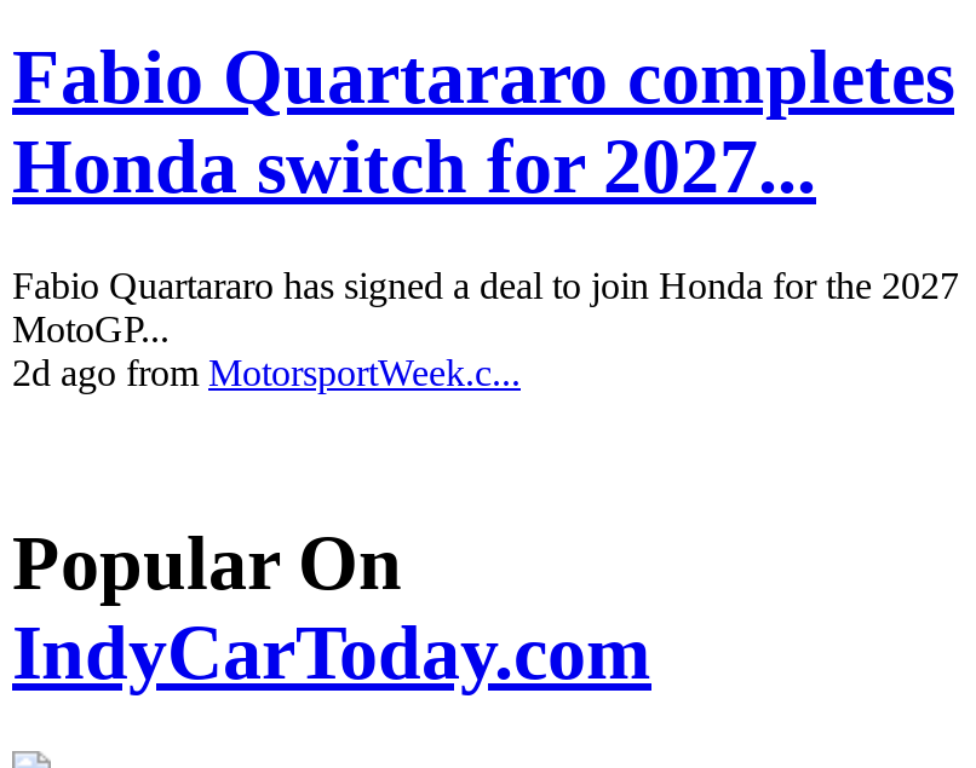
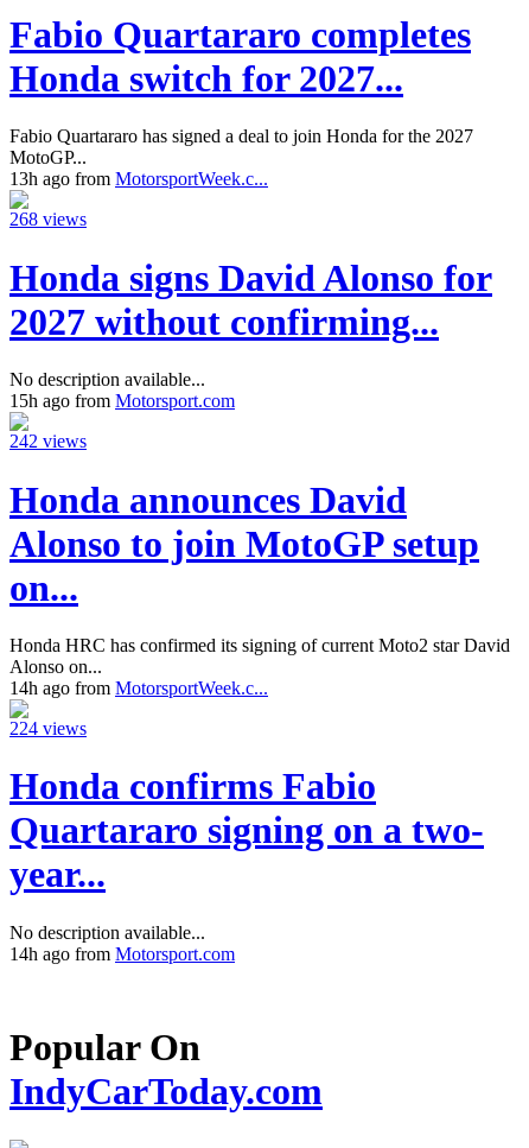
[12,351,521,392] 2d ago from MotorsportWeek.c... -> [9,169,510,964] 13h ago from MotorsportWeek.c... | 268 views | Honda signs David Alonso for | 2027 without confirming... | No description available... | 15h ago from Motorsport.com | 242 views | Honda announces David | Alonso to join MotoGP setup | on... | Honda HRC has confirmed its signing of current Moto2 star David | Alonso on... | 14h ago from MotorsportWeek.c... | 224 views | Honda confirms Fabio | Quartararo signing on a two- | year... | No description available... | 14h ago from Motorsport.com

